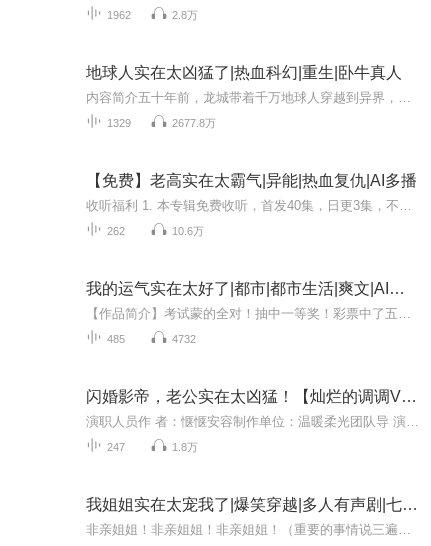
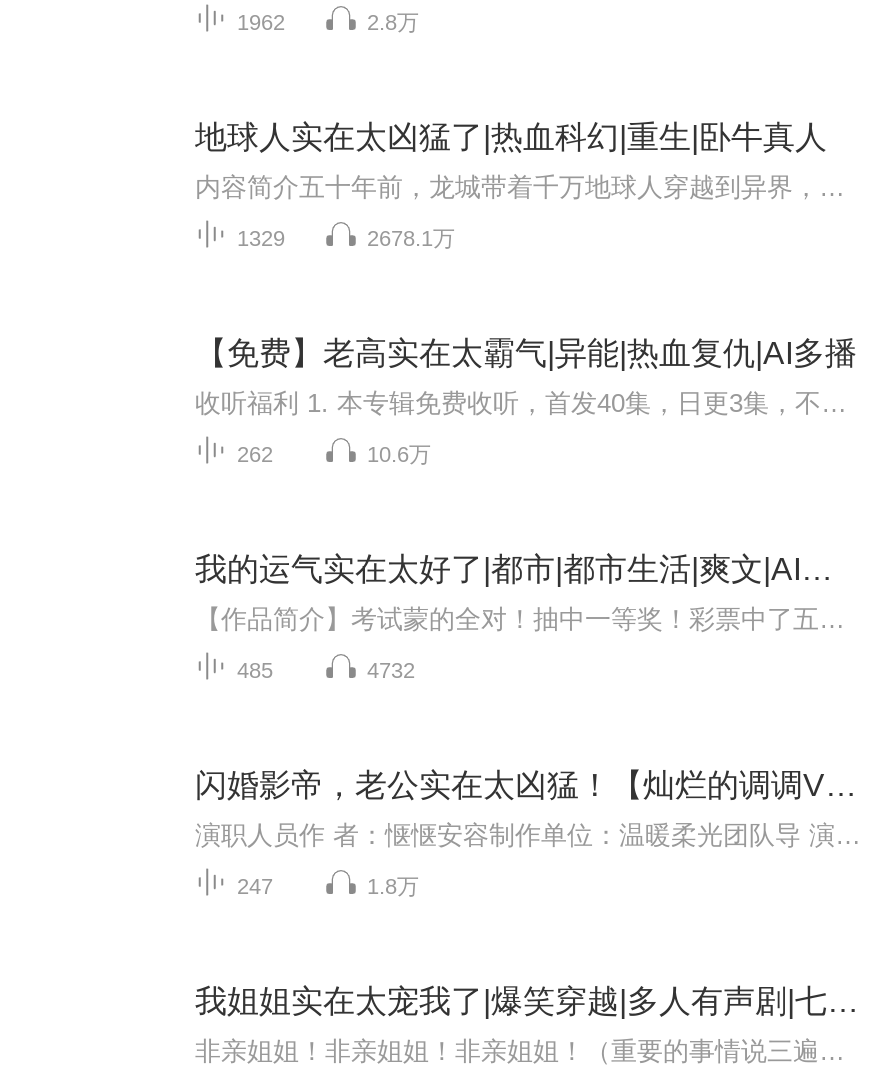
[172,117,216,129] 2677.8万 -> [367,226,455,250] 2678.1万

